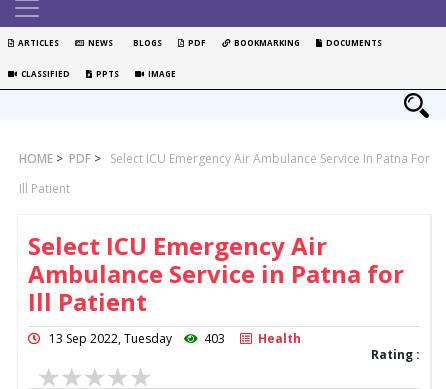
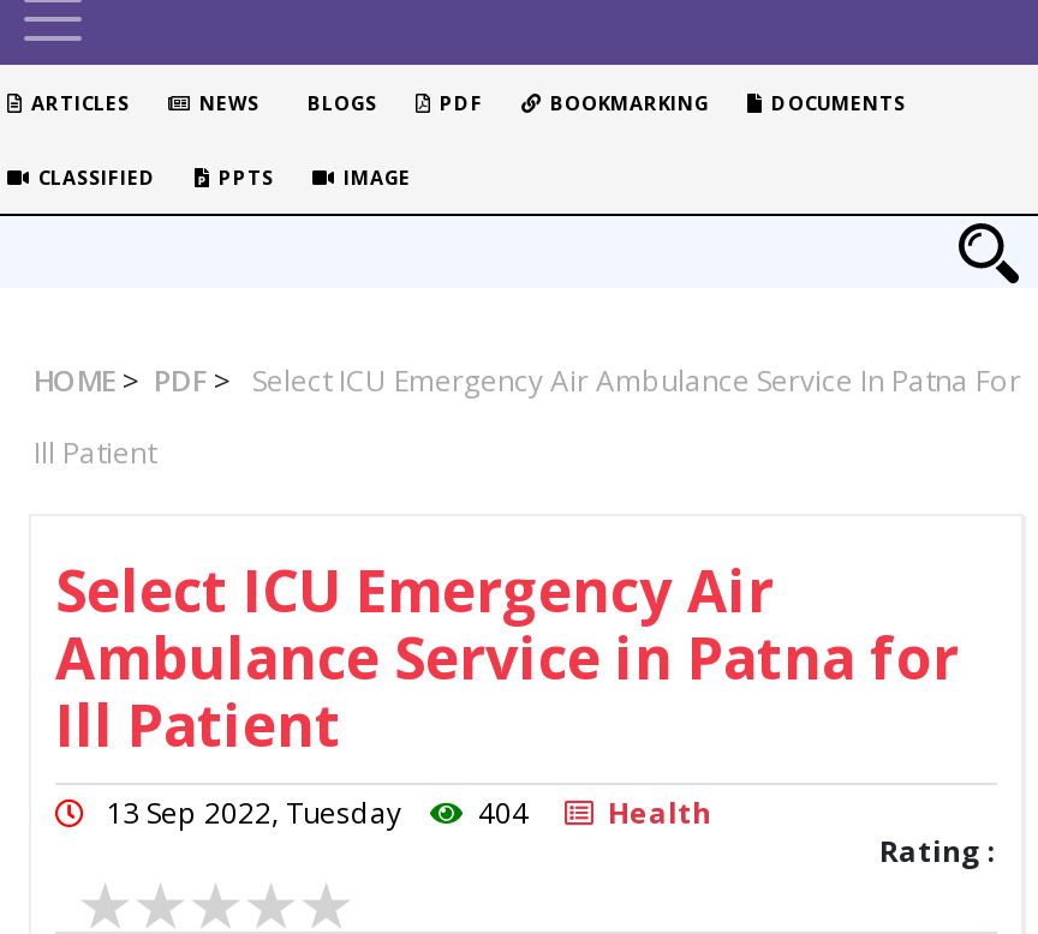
[40,330,301,347] 13 Sep 2022, Tuesday 403 Health -> [84,792,711,833] 13 Sep 2022, Tuesday 404 Health

